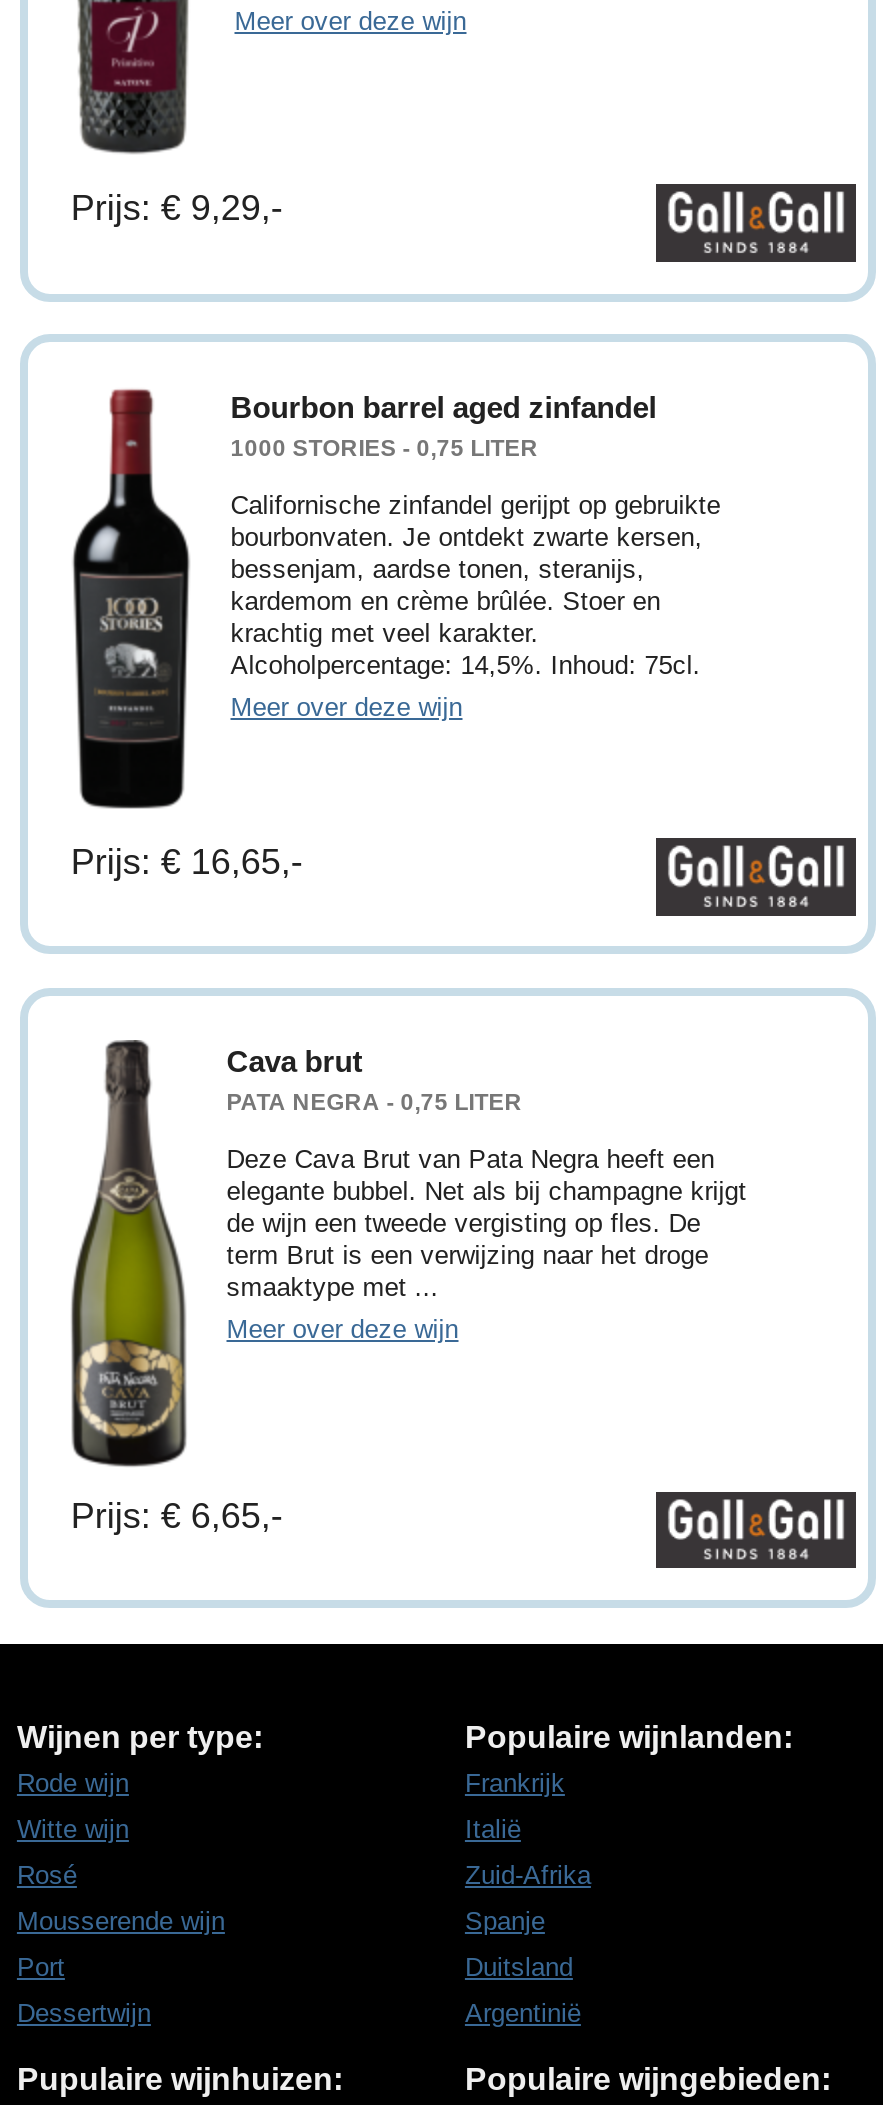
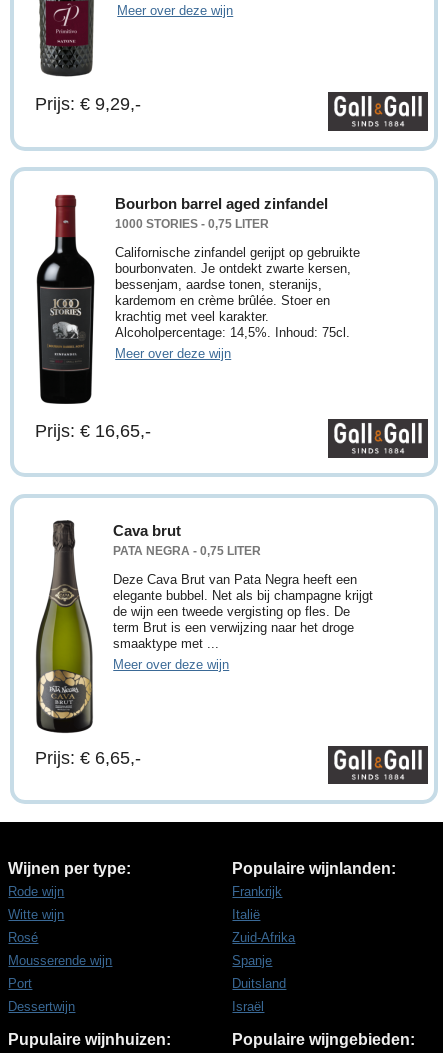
[465,1998,581,2028] Argentinië -> [232,999,264,1014] Israël

